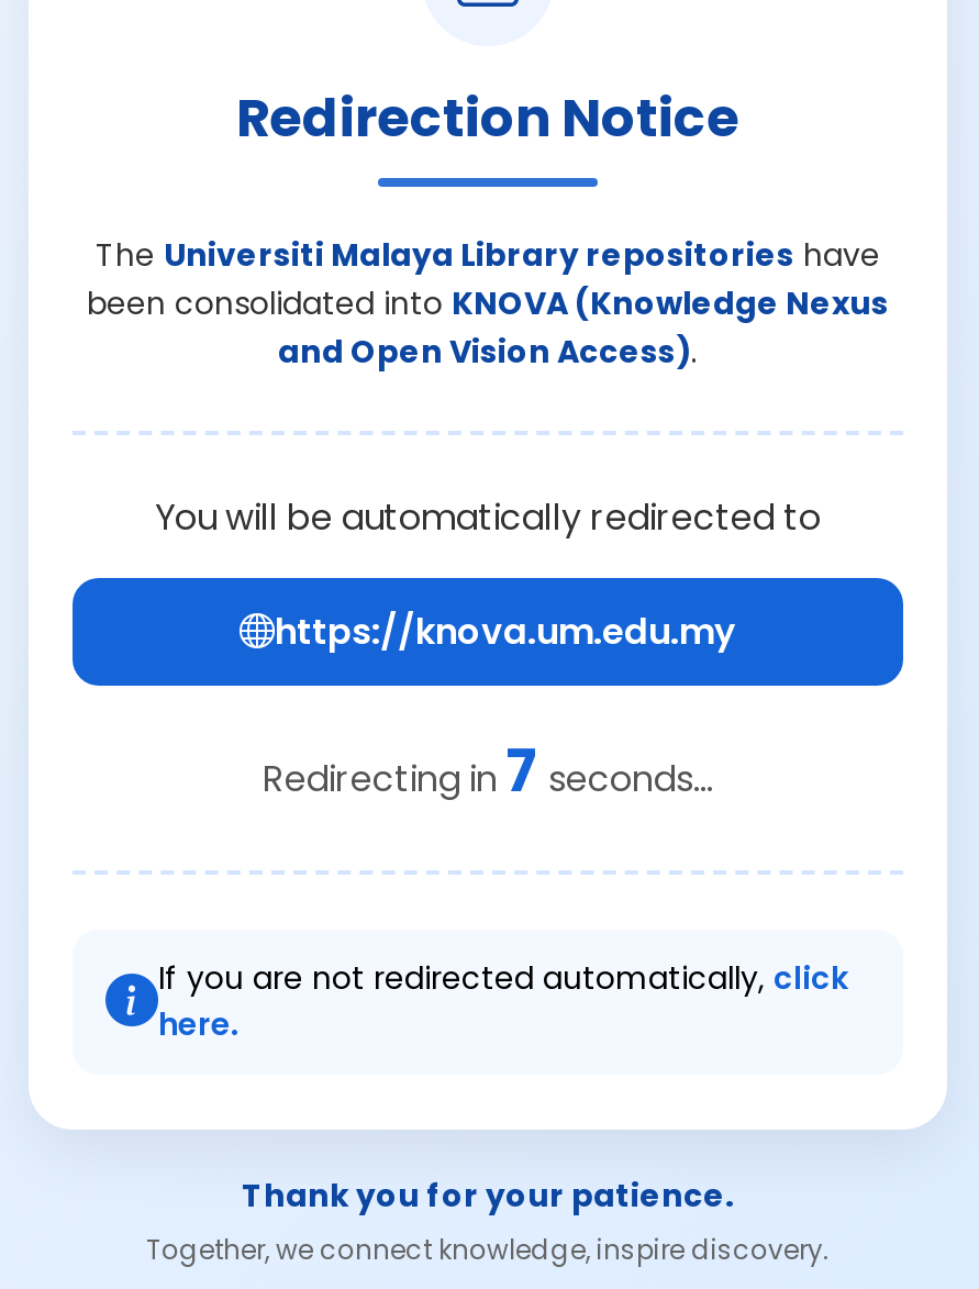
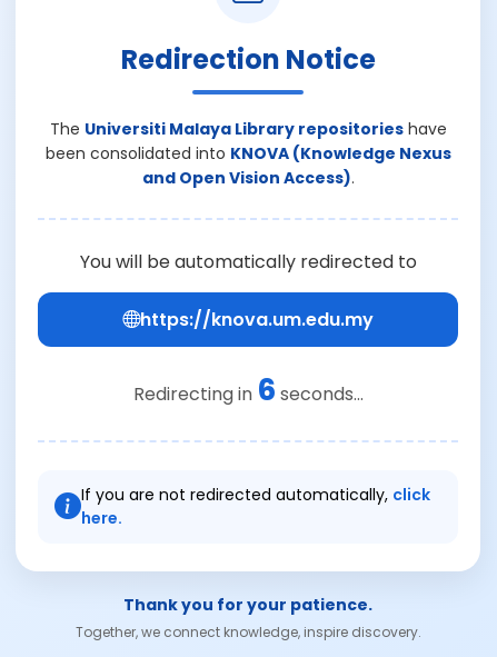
[263,731,713,810] Redirecting in7 seconds... -> [133,370,363,410] Redirecting in6 seconds...

